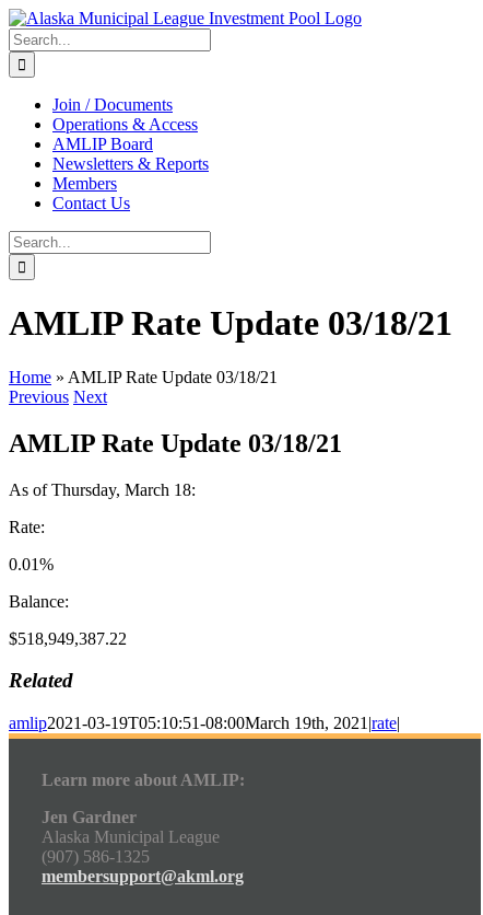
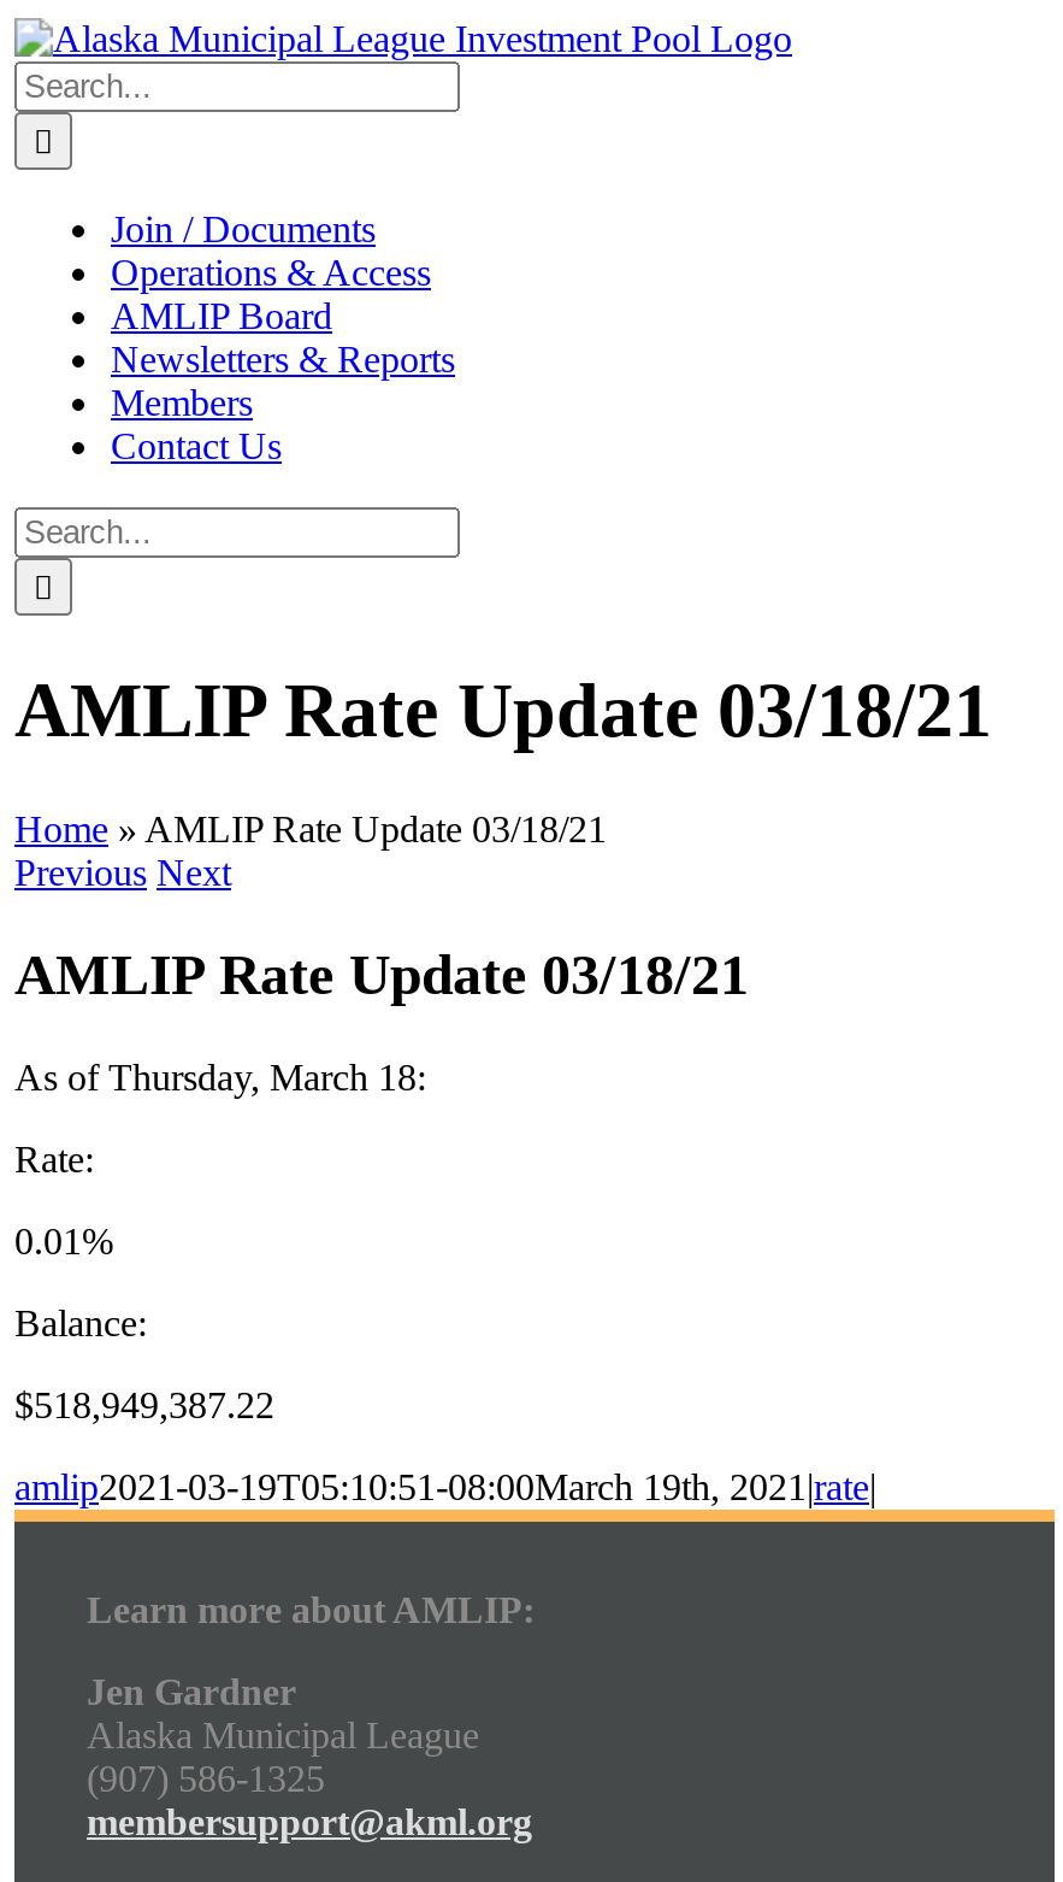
[9,669,73,692] Related -> none

